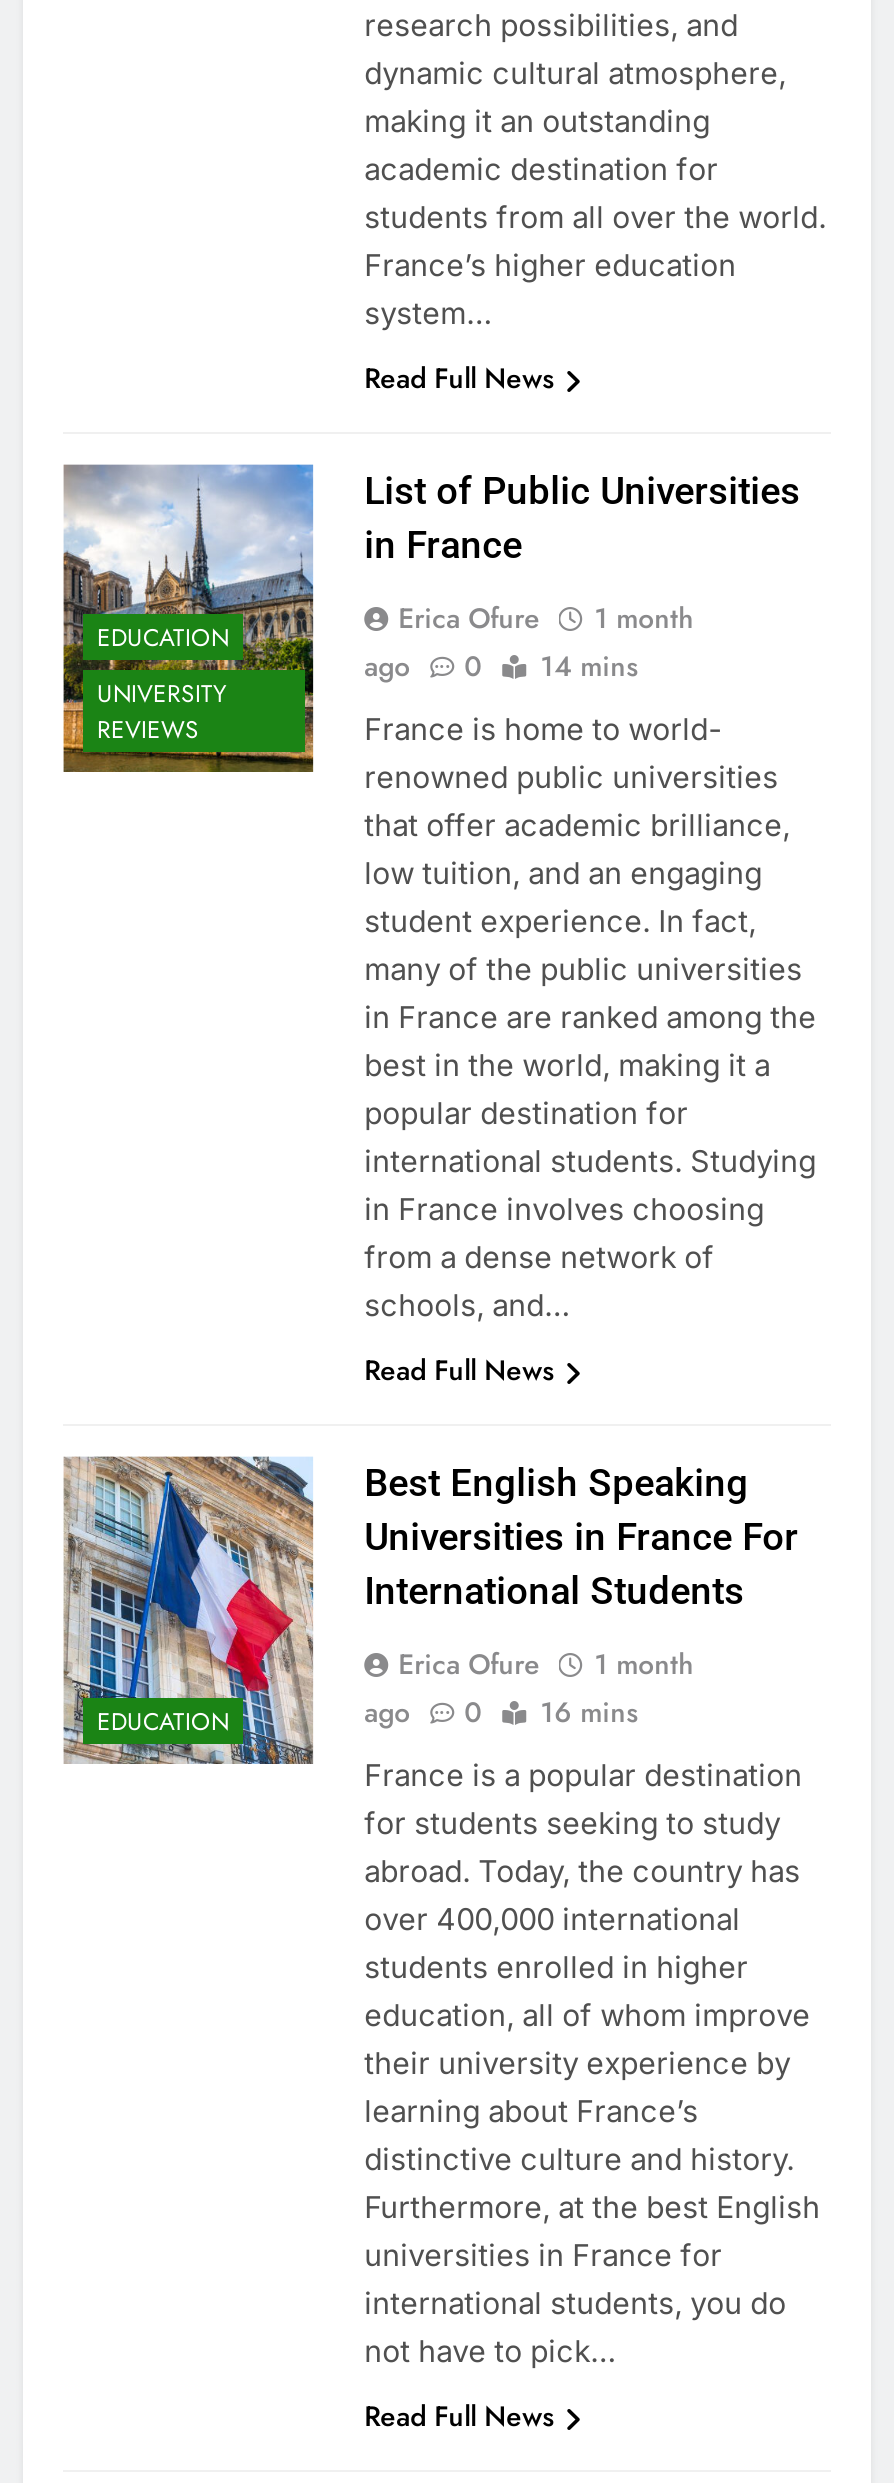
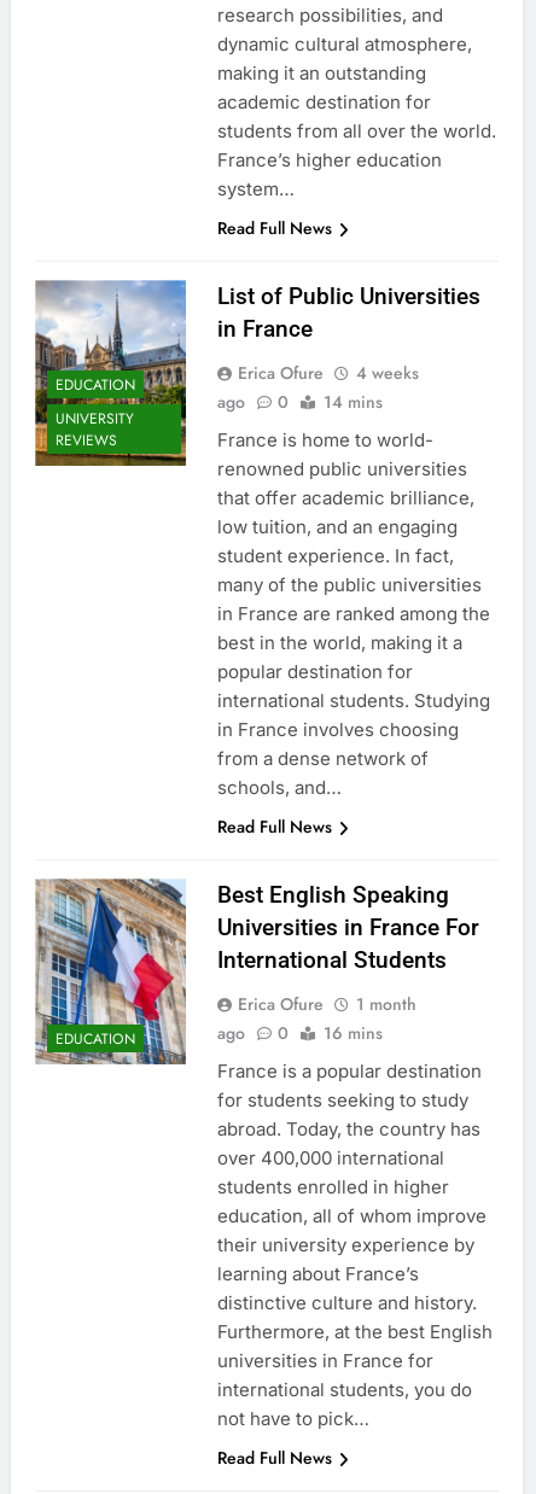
[398,598,694,638] Erica Ofure 1 month -> [237,361,418,385] Erica Ofure 4 weeks

